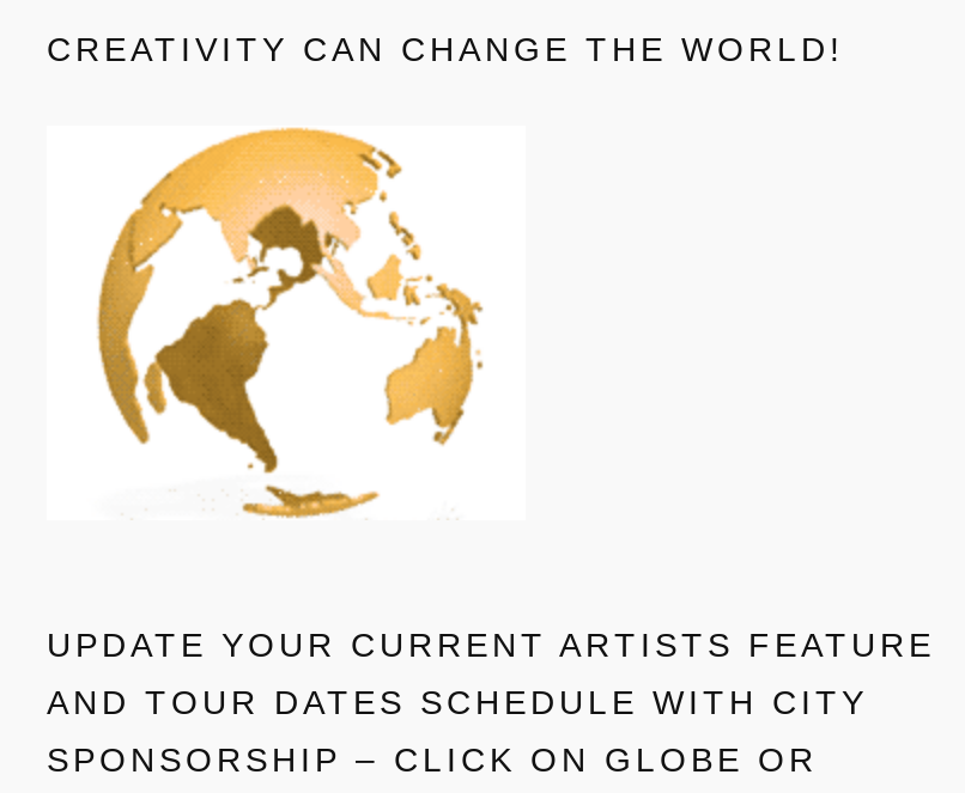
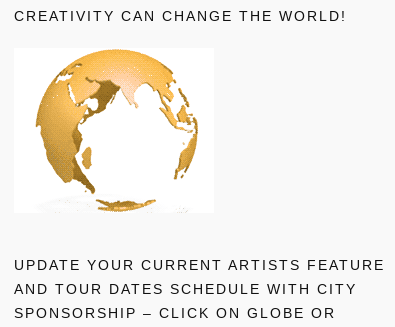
[95,152,487,511] [image] -> [35,58,199,210] [image]

